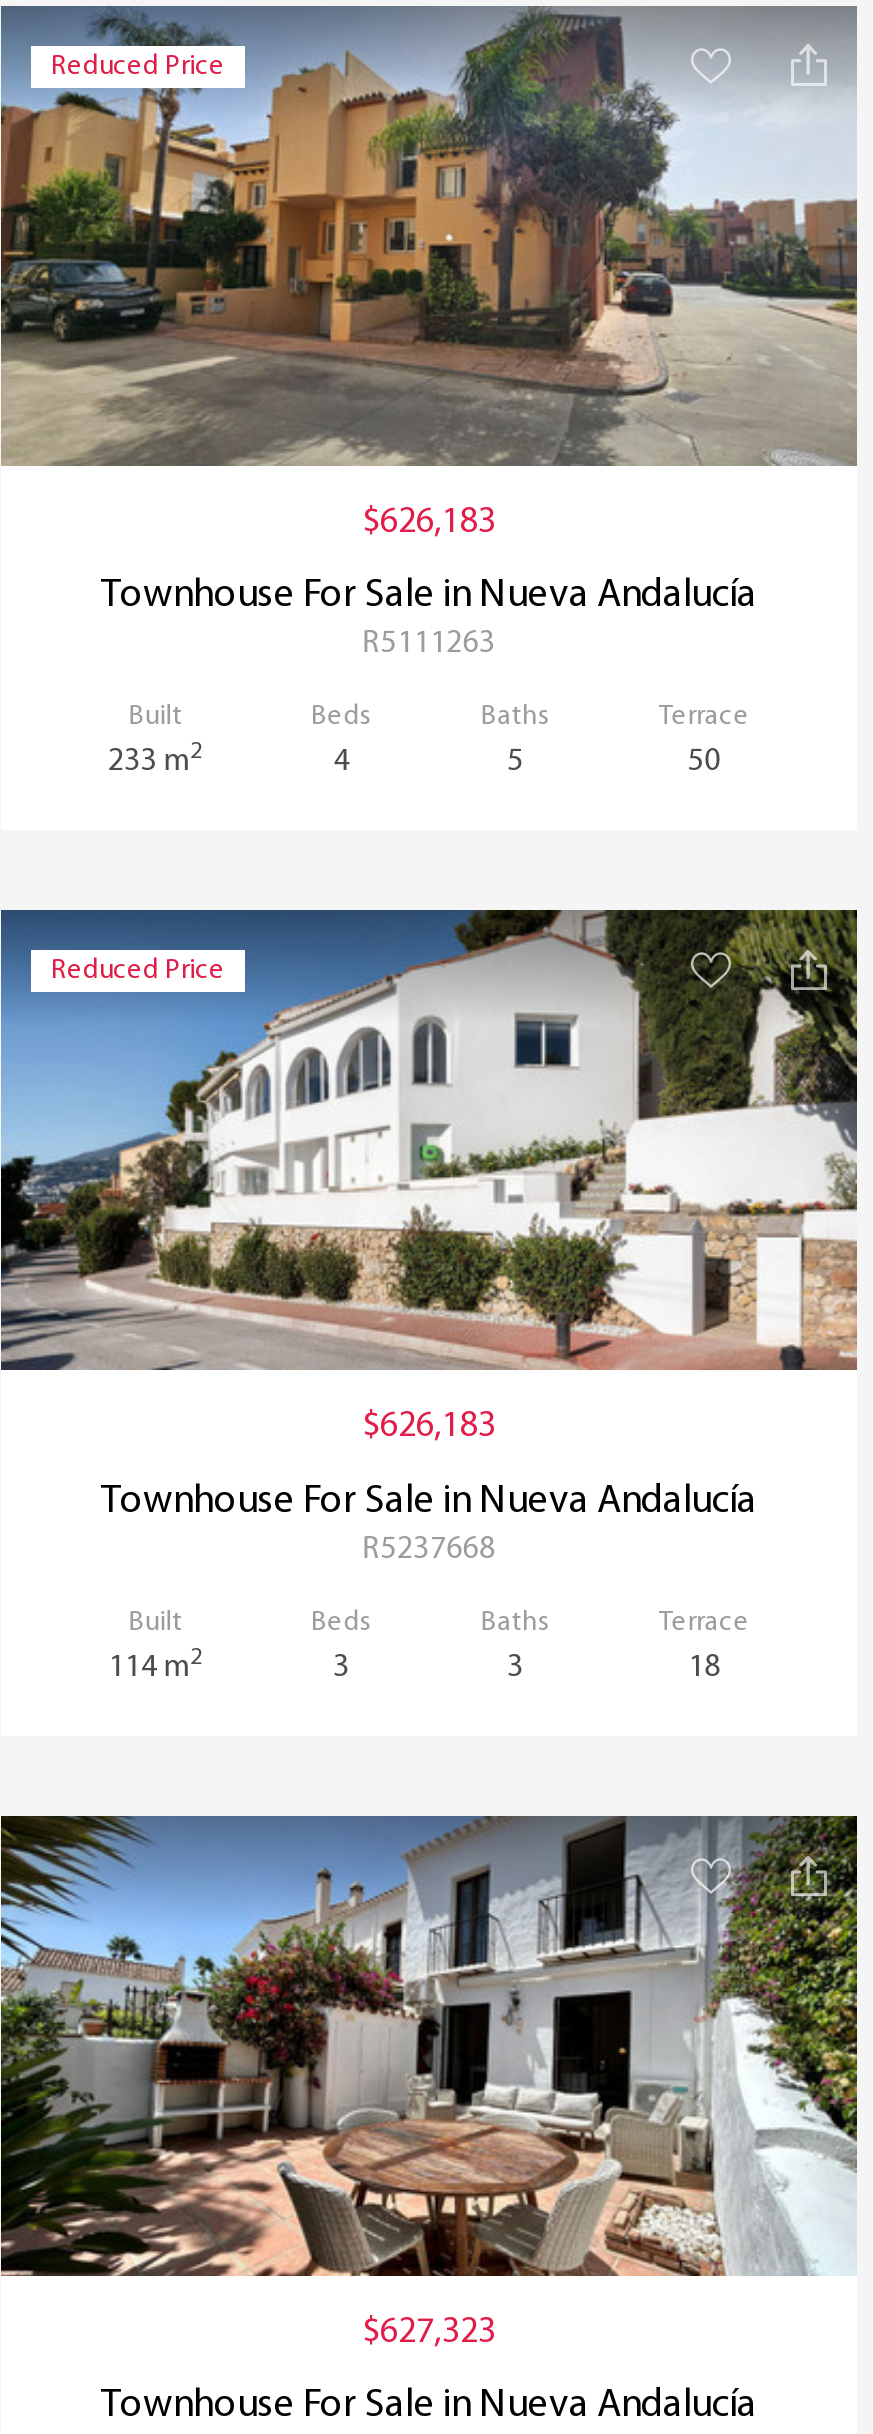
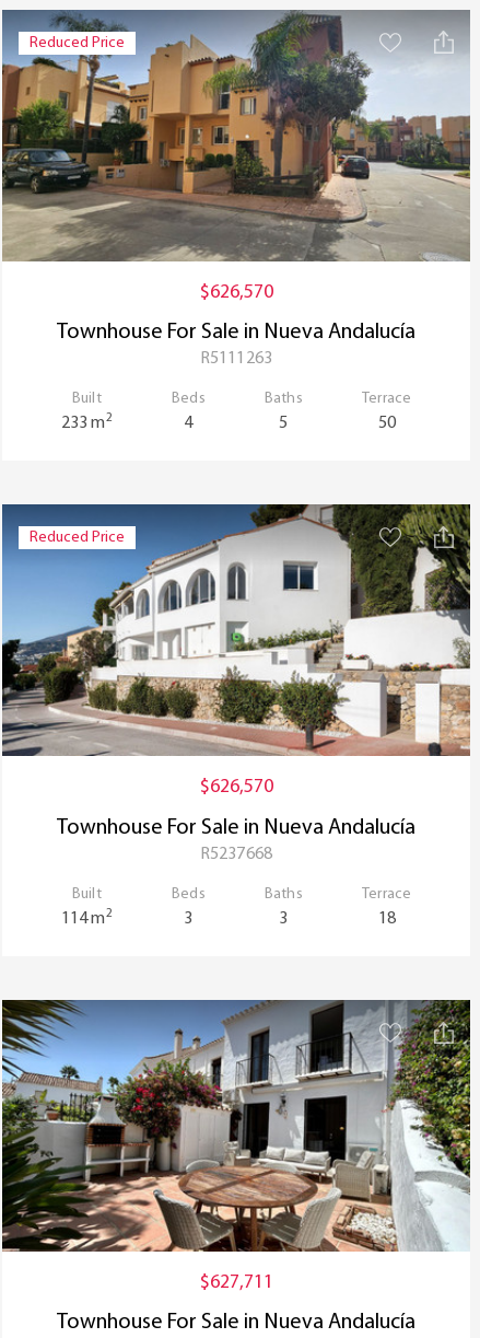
[362,503,496,541] $626,183 -> [200,282,273,303] $626,570
[362,1409,496,1447] $626,183 -> [200,777,273,798] $626,570
[362,2314,496,2352] $627,323 -> [200,1272,273,1293] $627,711

